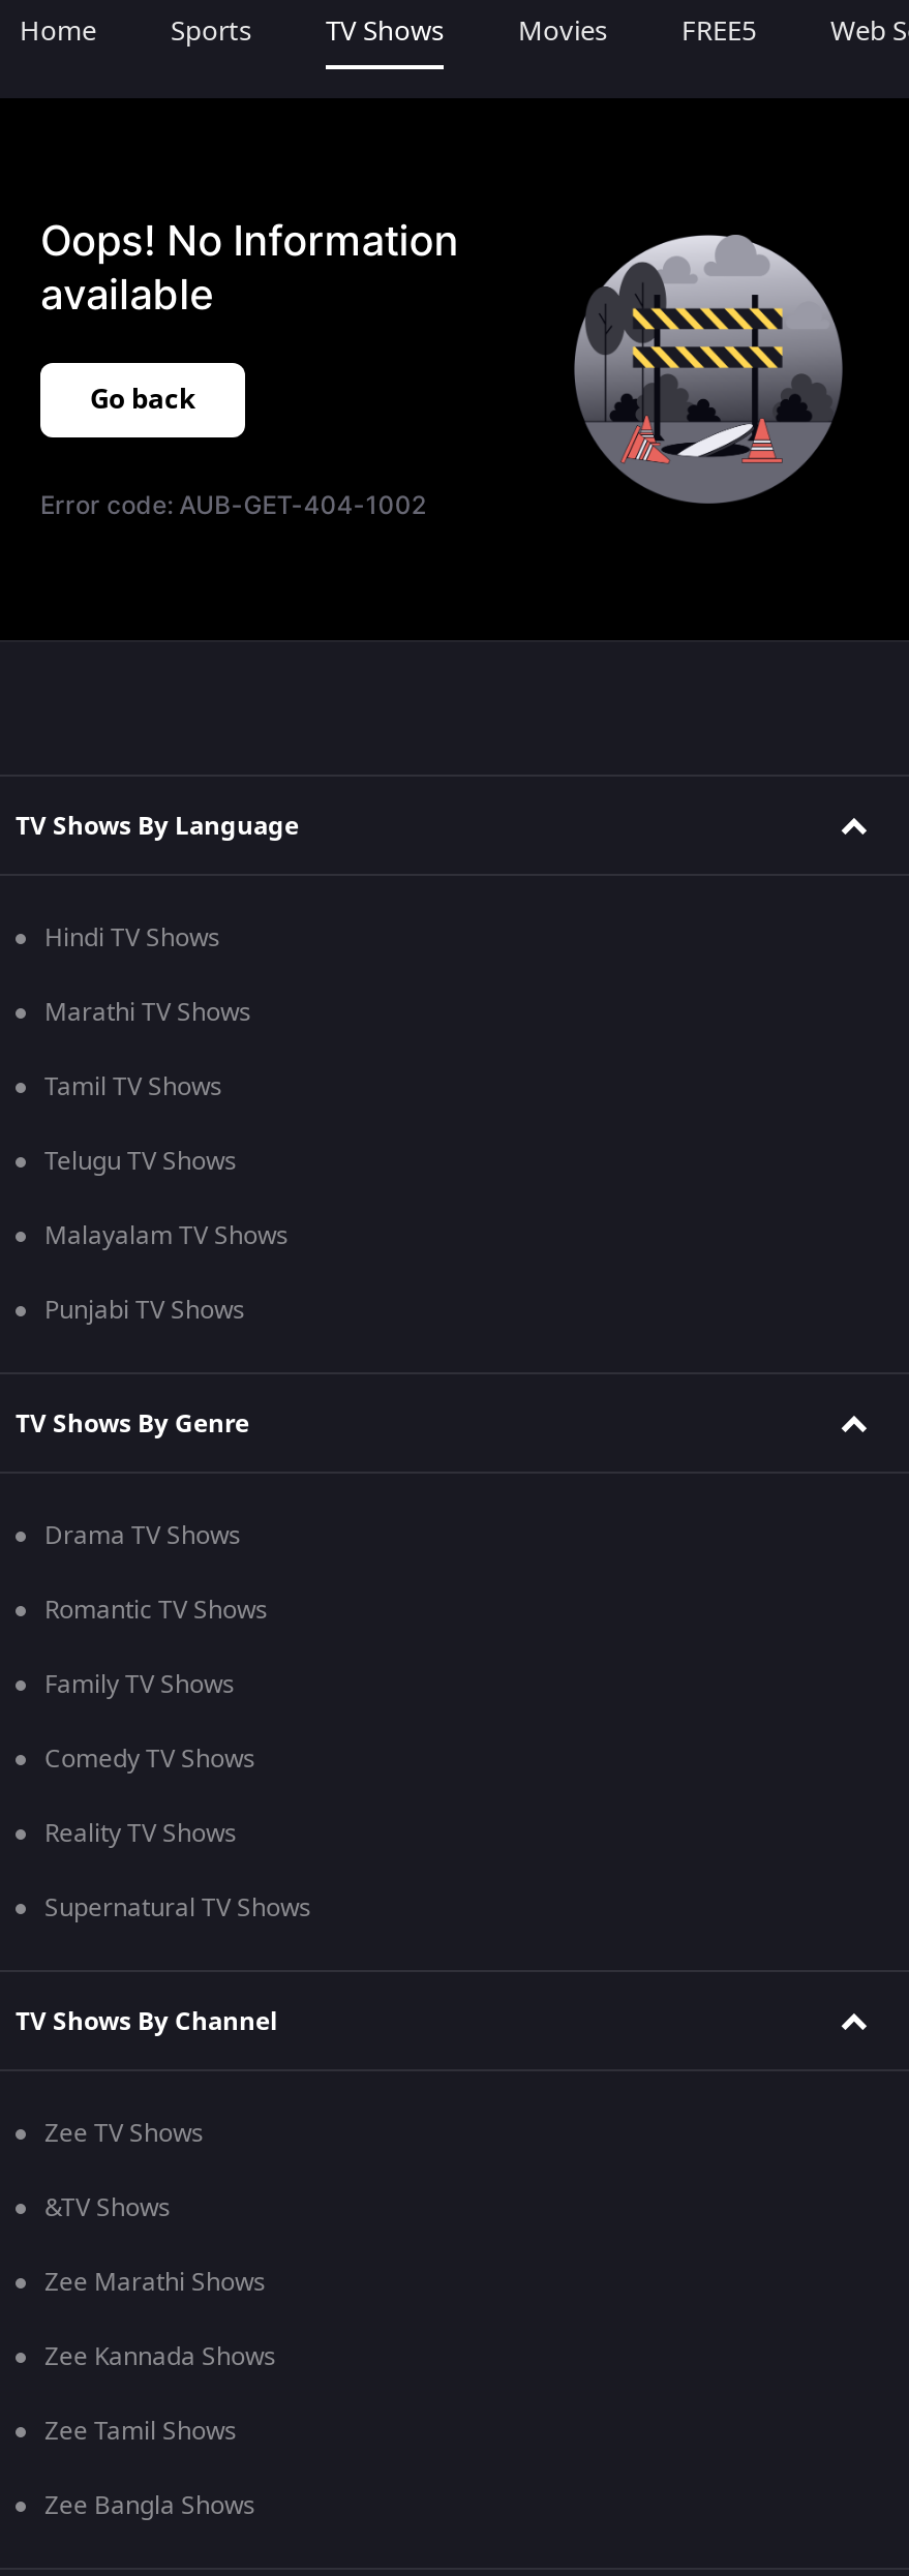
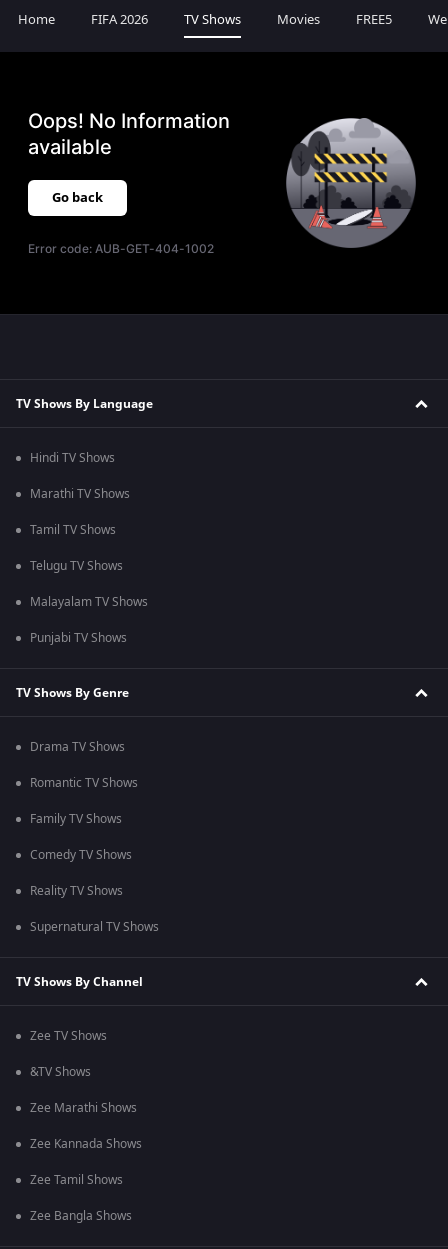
[171,11,251,51] Sports -> [91,10,148,29] FIFA 2026

